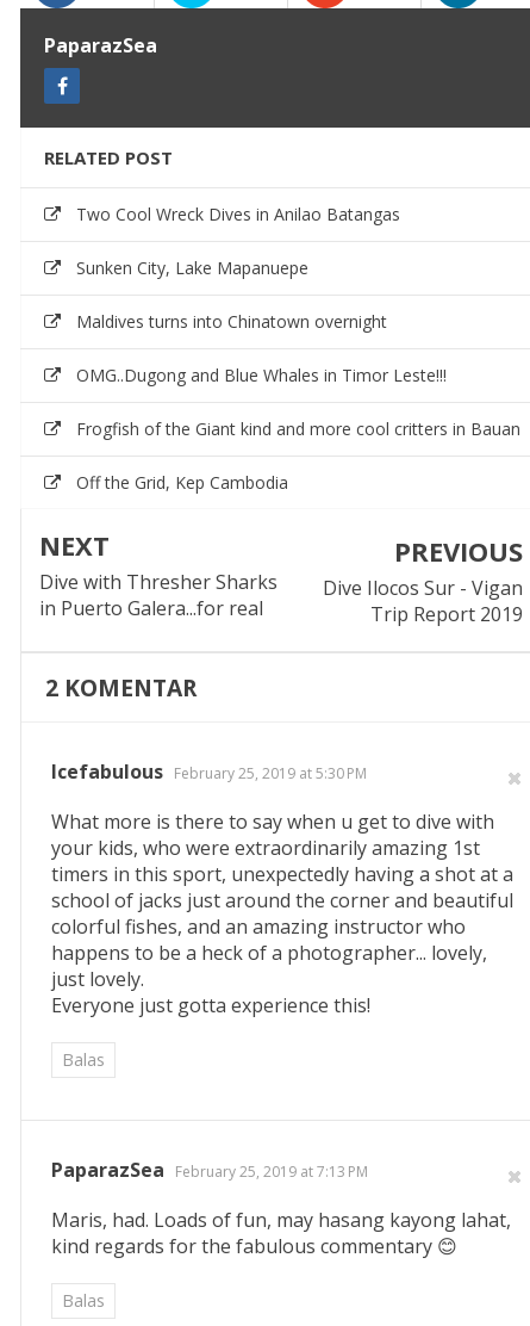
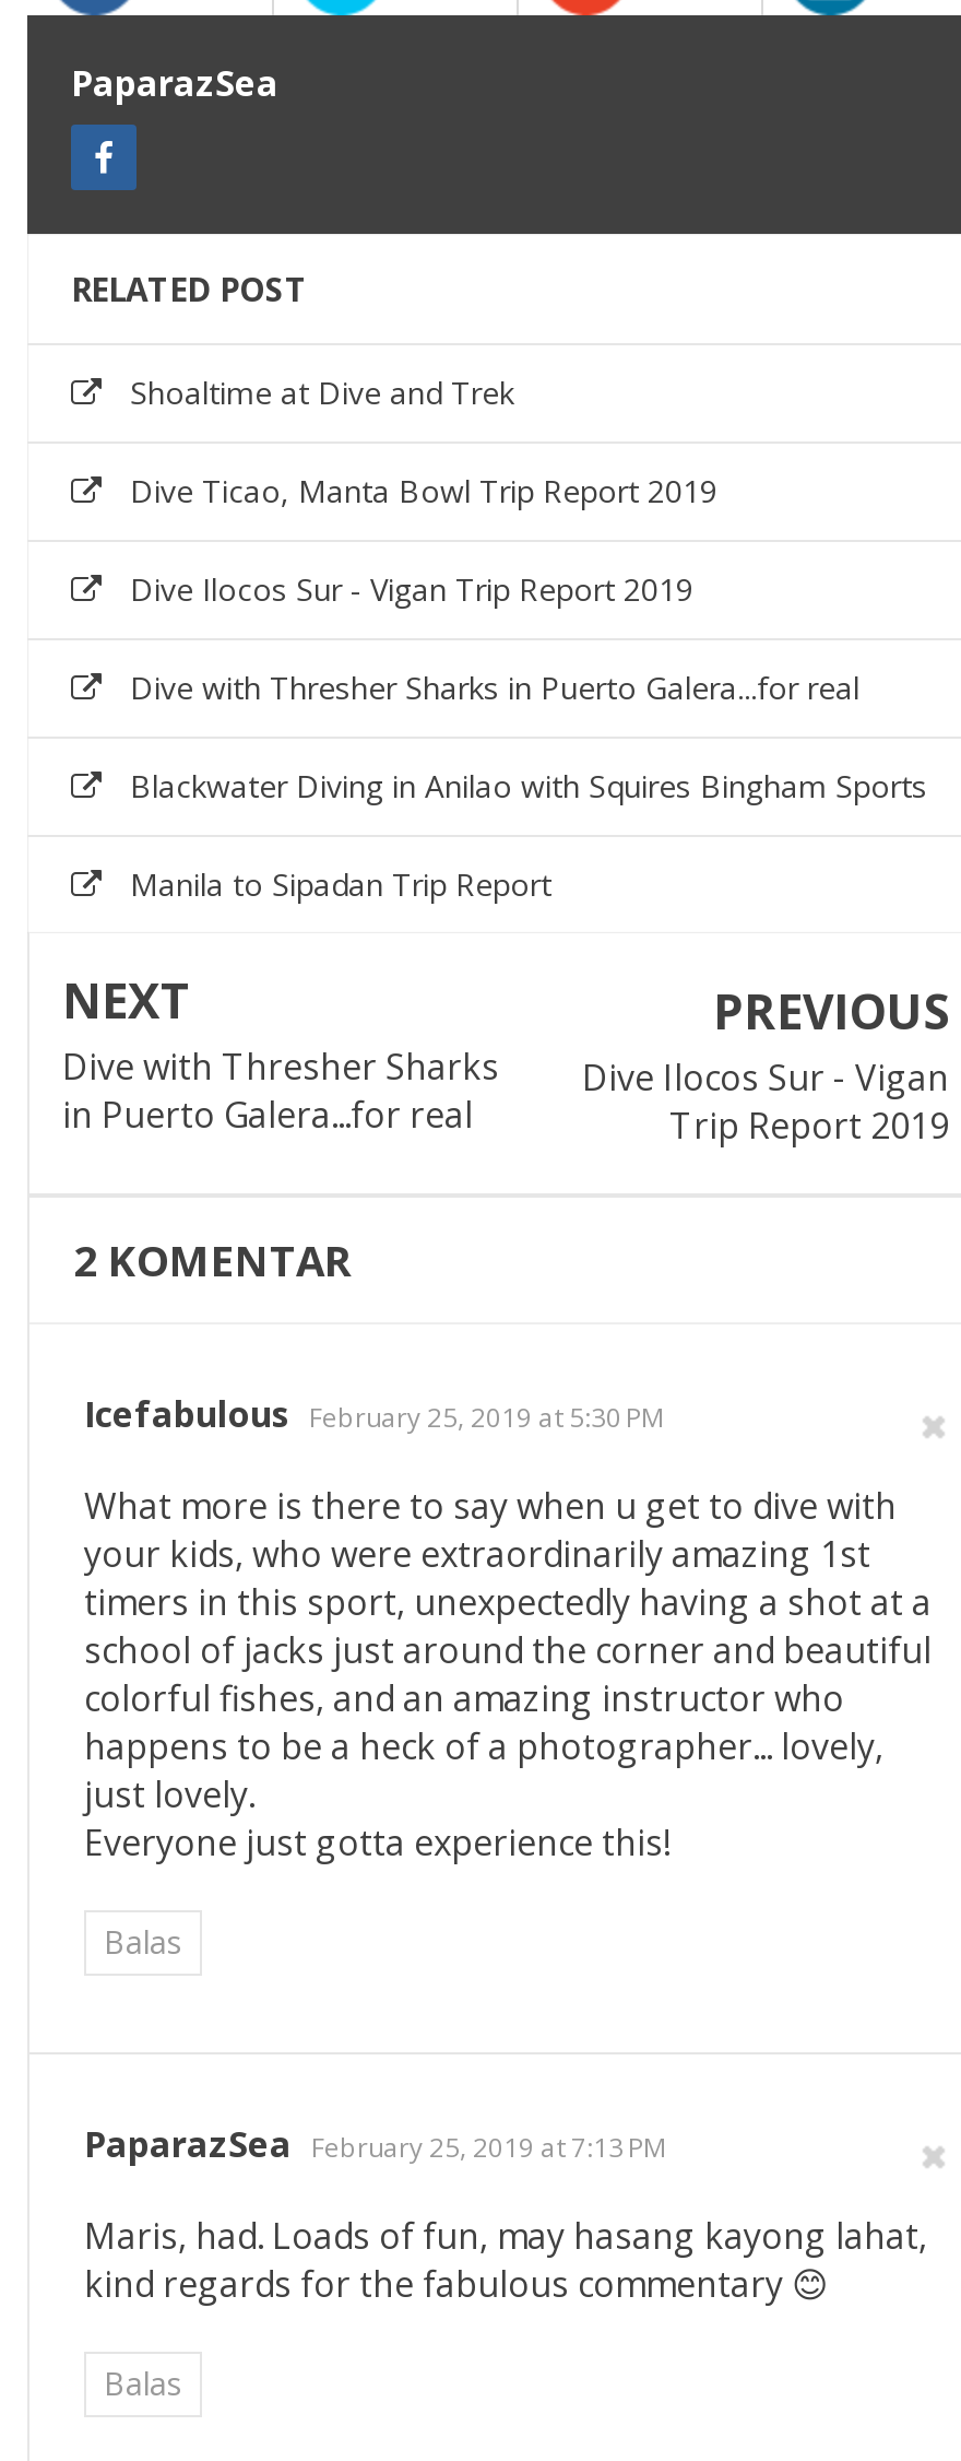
[76,203,400,225] Two Cool Wreck Dives in Anilao Batangas -> [130,372,514,413] Shoaltime at Dive and Trek
[76,256,308,279] Sunken City, Lake Mapanuepe -> [130,470,717,511] Dive Ticao, Manta Bowl Trip Report 2019
[76,310,387,333] Maldives turns into Chinatown overnight -> [130,568,693,610] Dive Ilocos Sur - Vigan Trip Report 2019
[76,364,447,386] OMG..Dugong and Blue Whales in Timor Leste!!! -> [130,667,859,708] Dive with Thresher Sharks in Puerto Galera...for real
[76,417,520,440] Frogfish of the Giant kind and more cool critters in Bauan -> [130,765,927,806] Blackwater Diving in Anilao with Squires Bingham Sports
[76,471,288,494] Off the Grid, Kep Cambodia -> [130,863,551,905] Manila to Sipadan Trip Report

